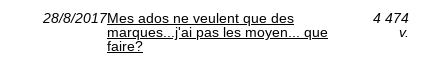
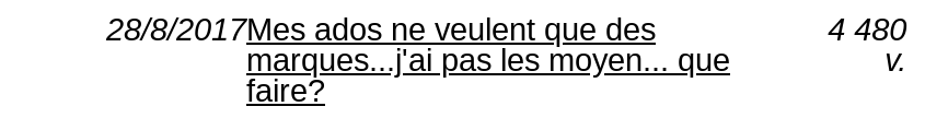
[373,10,409,26] 4 474 -> [828,13,907,48] 4 480

